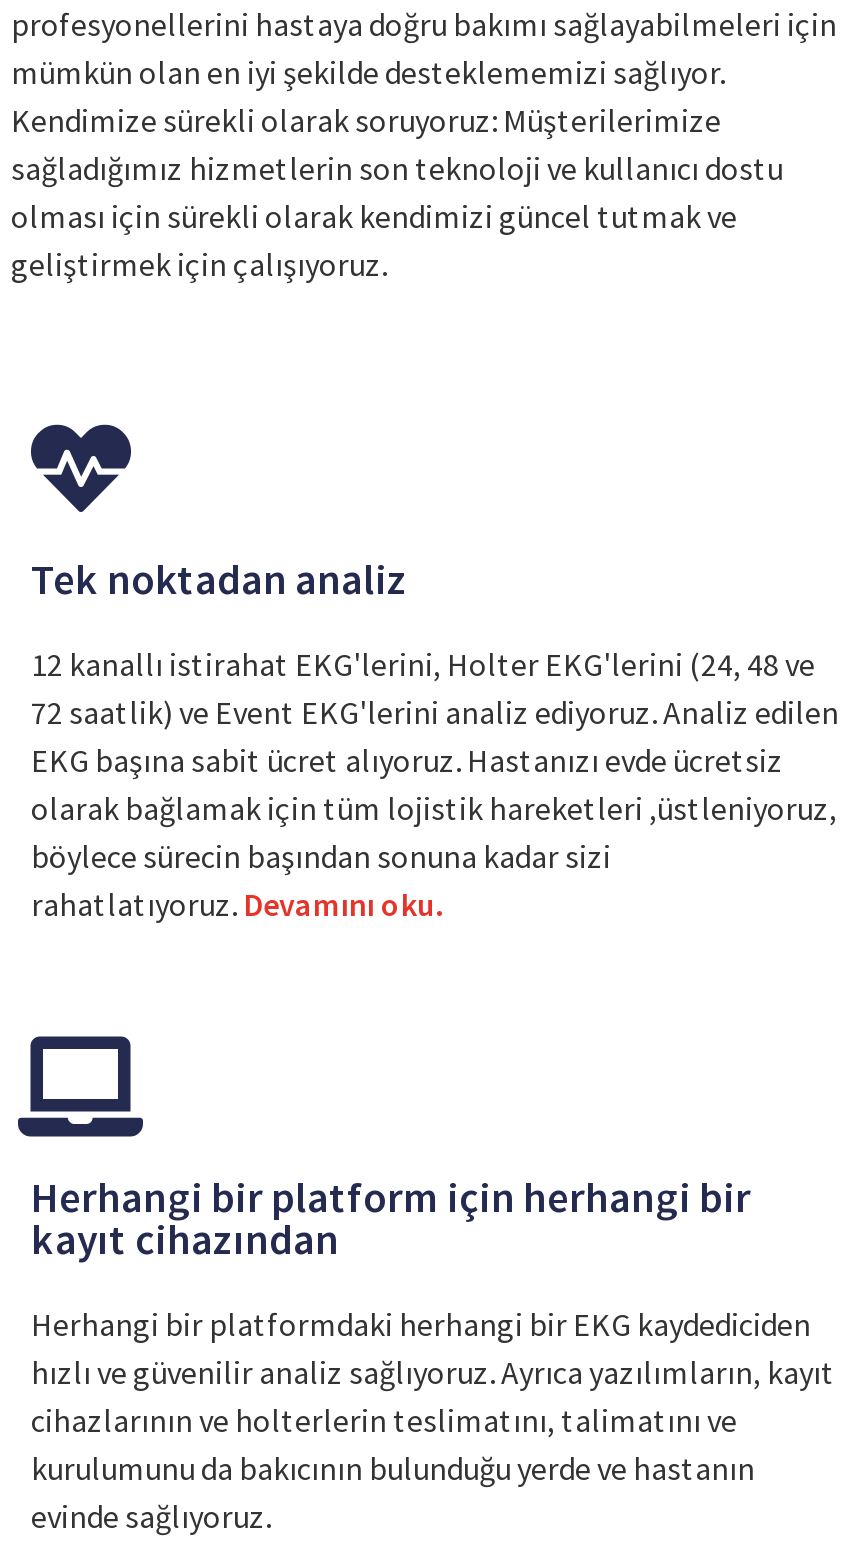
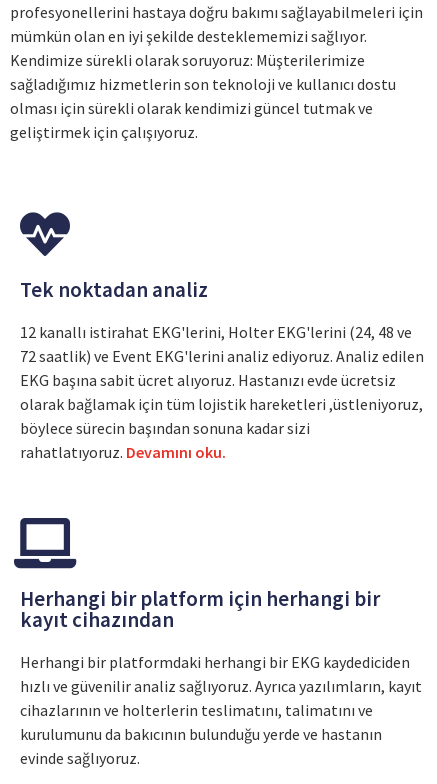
[17,1036,131,1134] [image] -> [13,518,77,563] [image]

